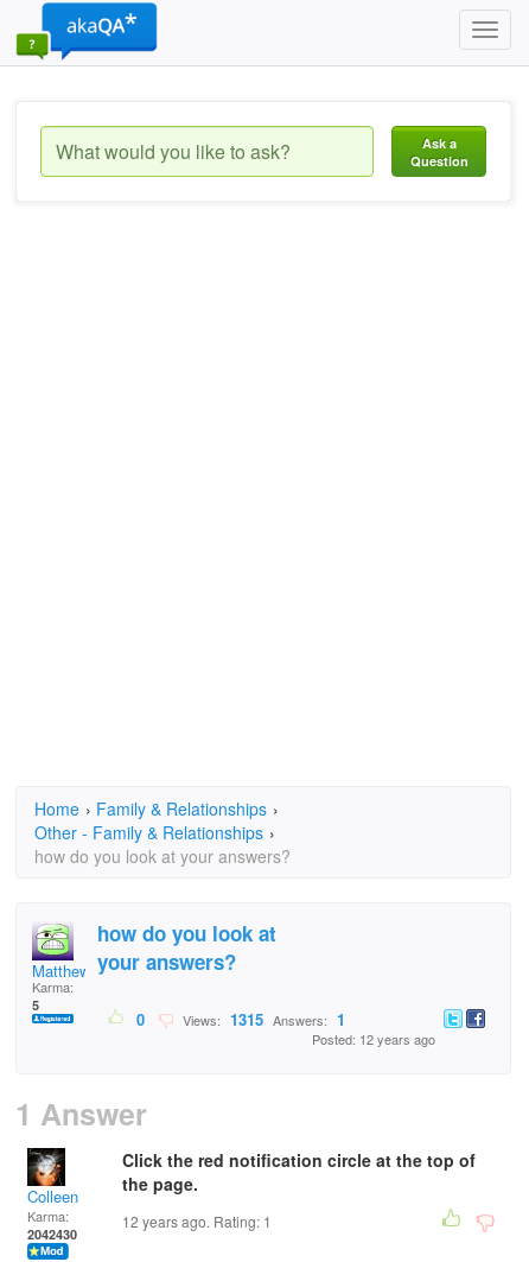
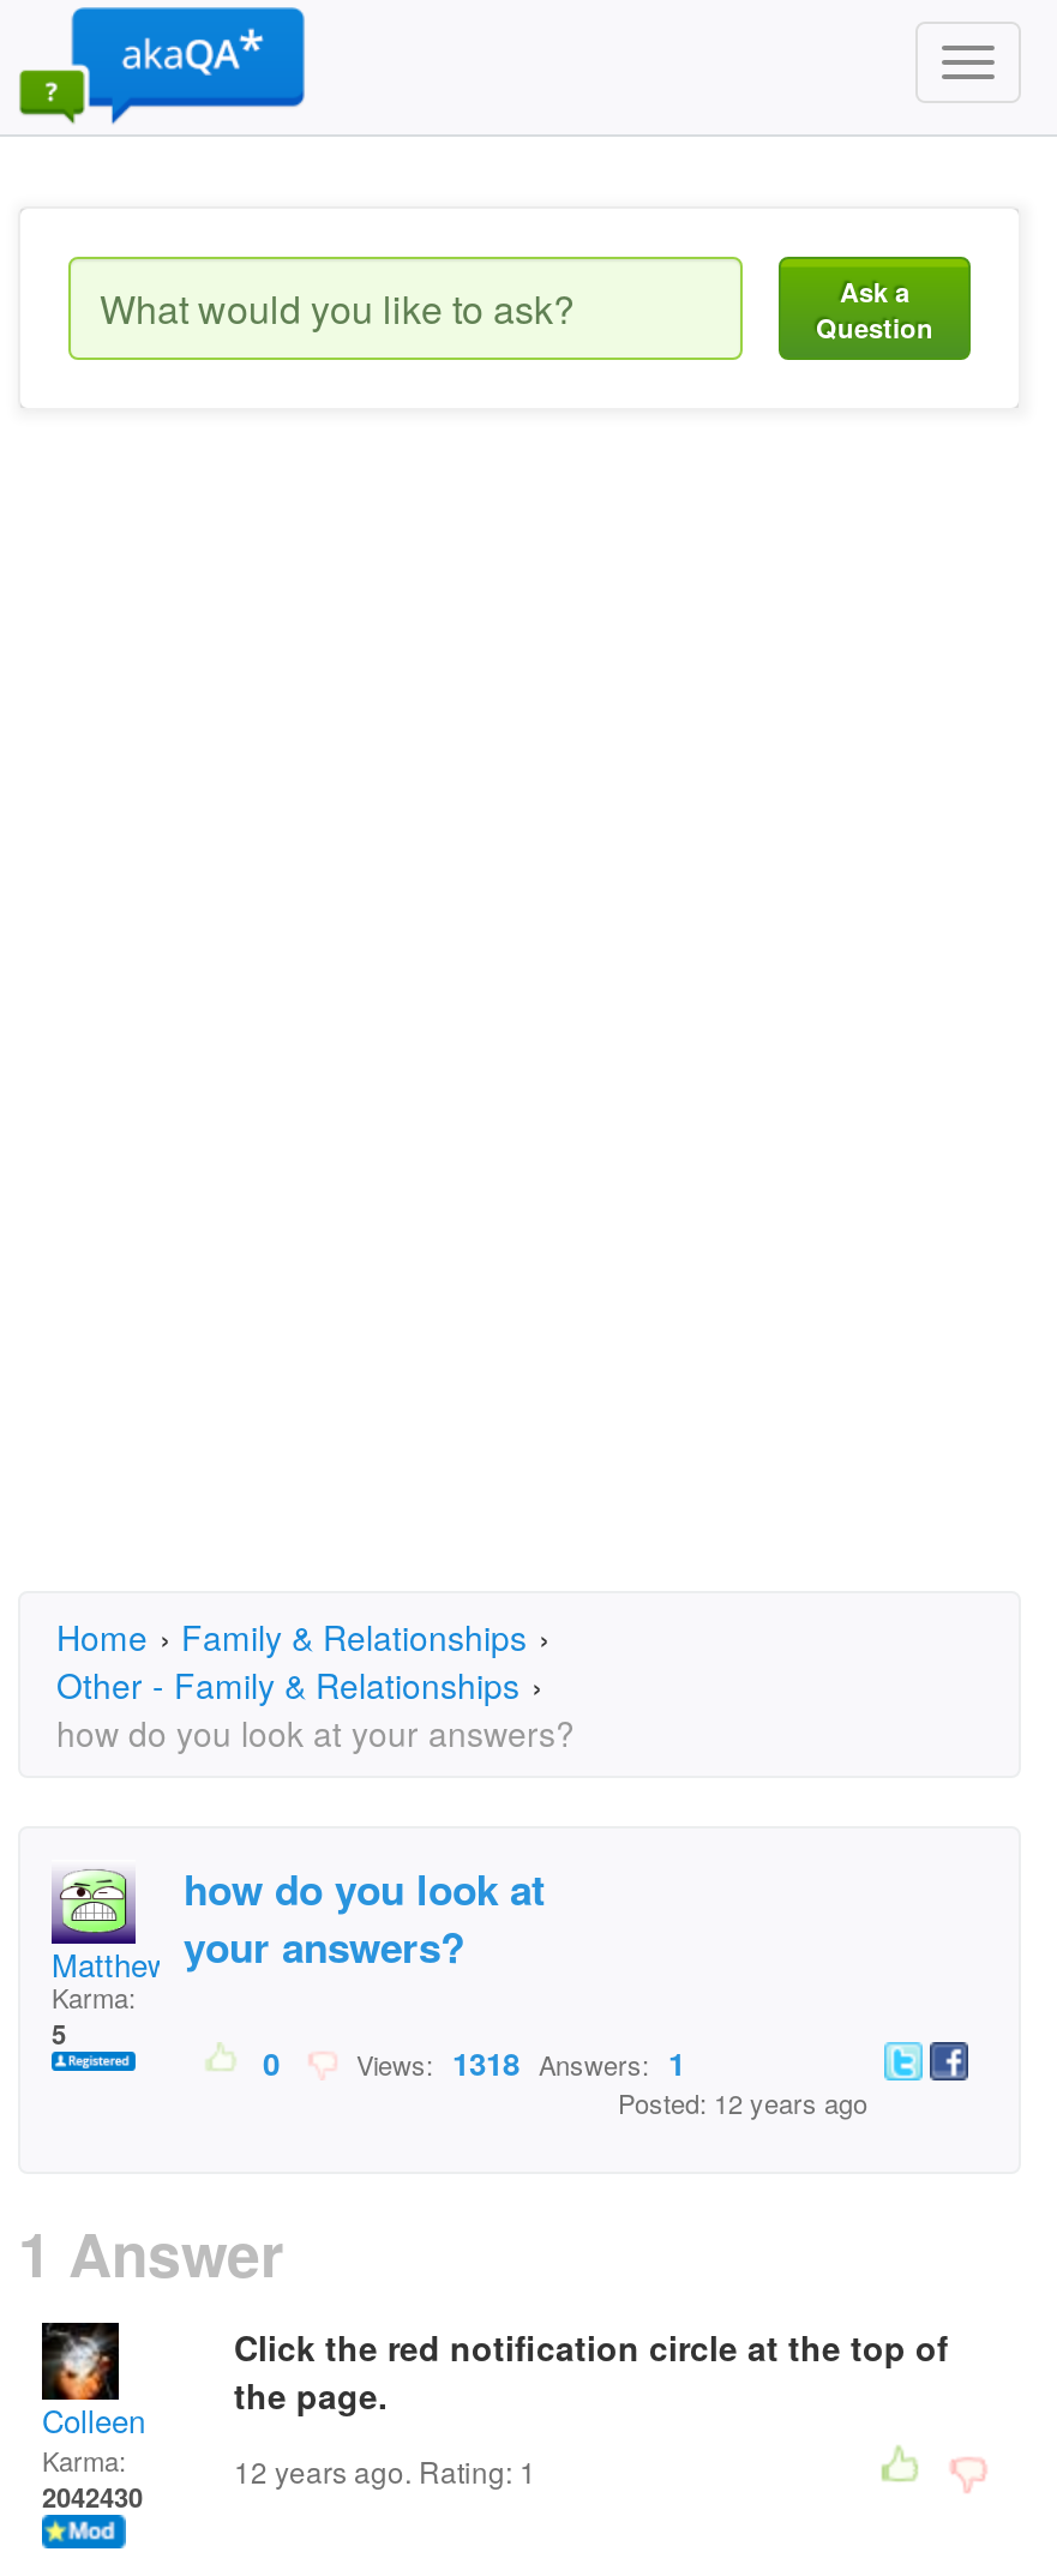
[176,1008,345,1030] Views: 1315 Answers: 1 -> [342,2040,685,2085] Views: 1318 Answers: 1

